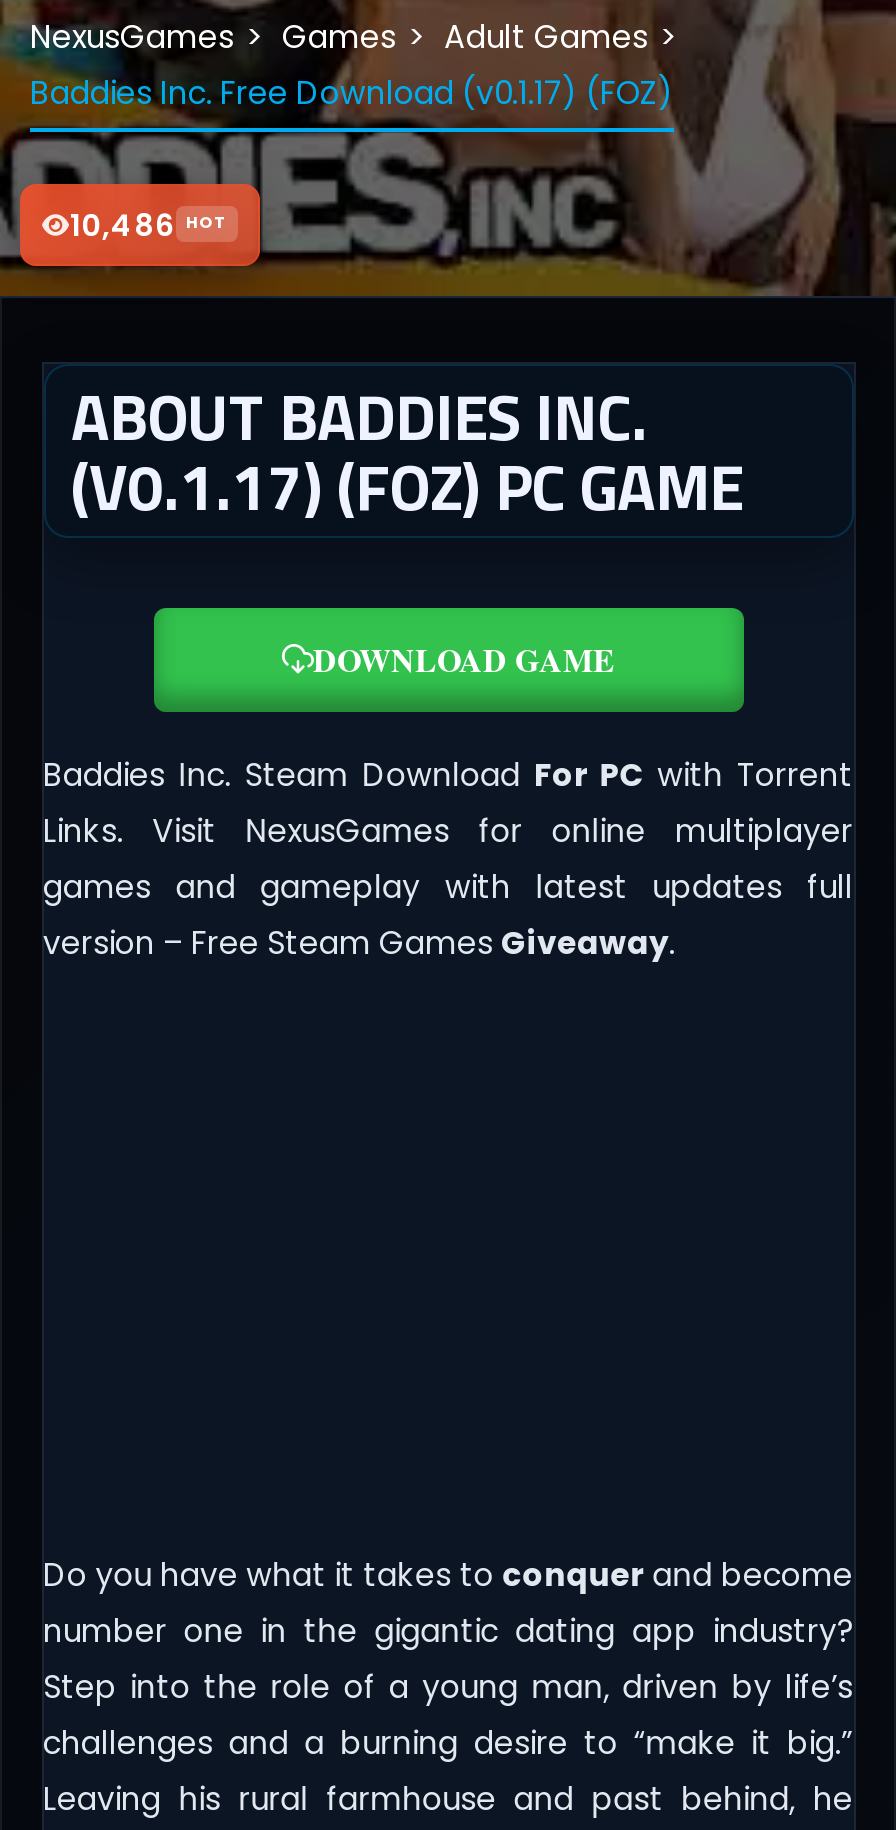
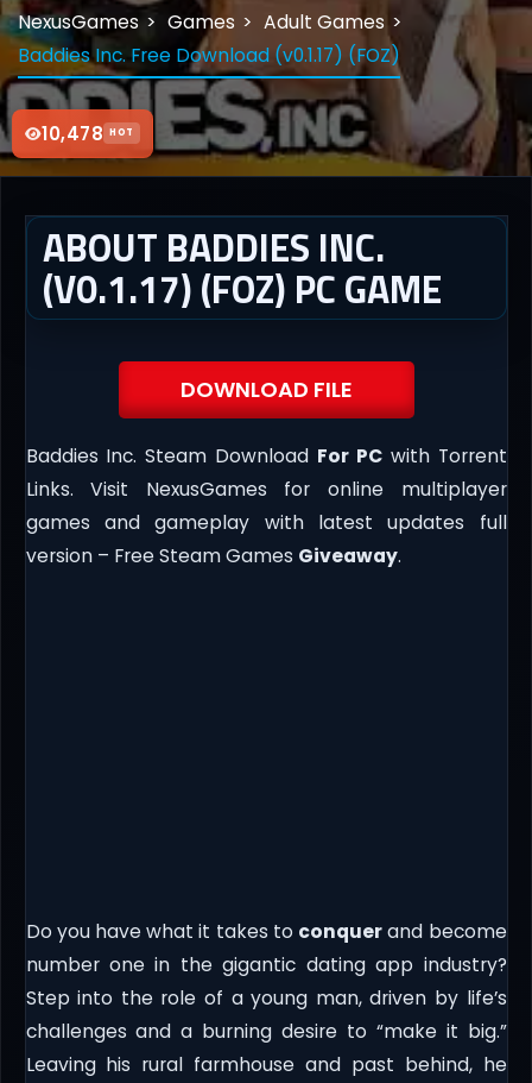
[70,204,227,246] 10,486 HOT -> [42,121,134,146] 10,478 HOT
[313,636,615,682] DOWNLOAD GAME -> [180,375,352,404] DOWNLOAD FILE

